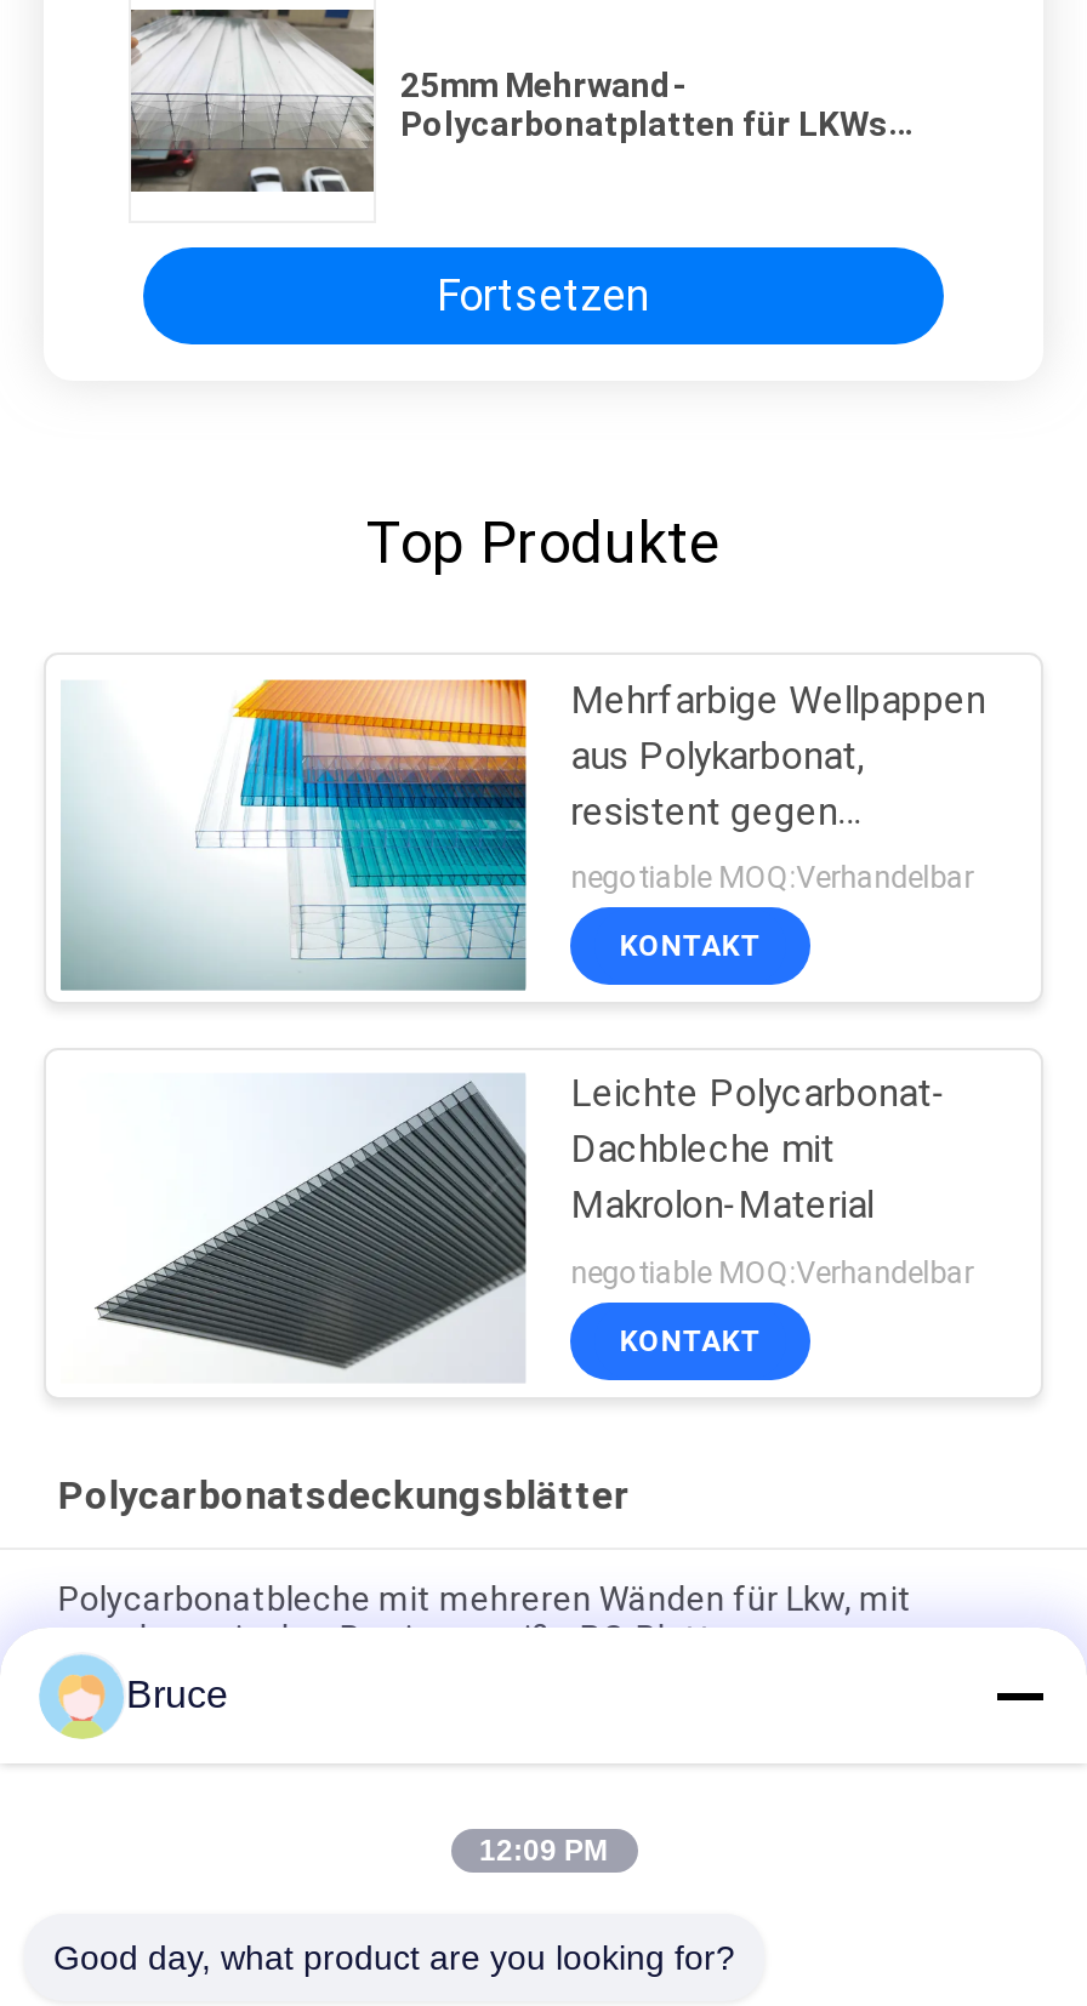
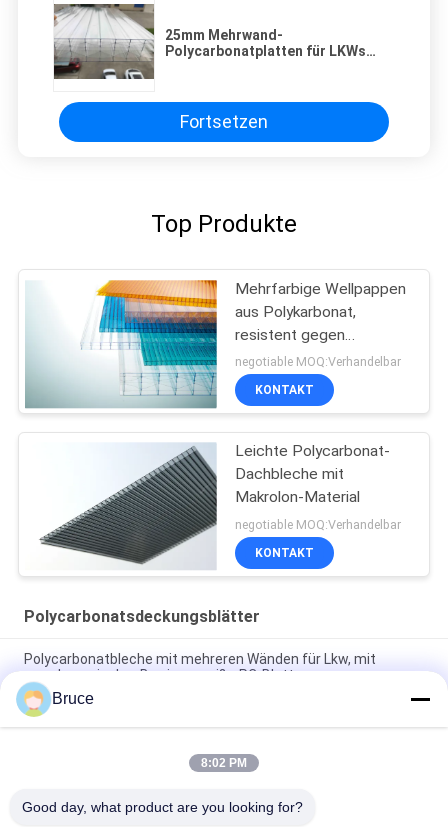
[479,1834,608,1868] 12:09 PM -> [201,756,247,770] 8:02 PM

